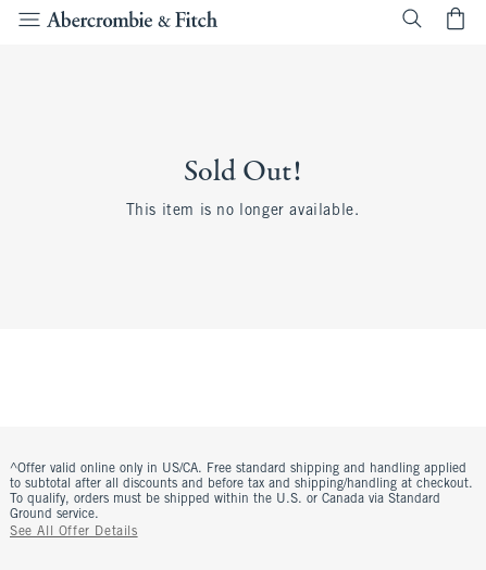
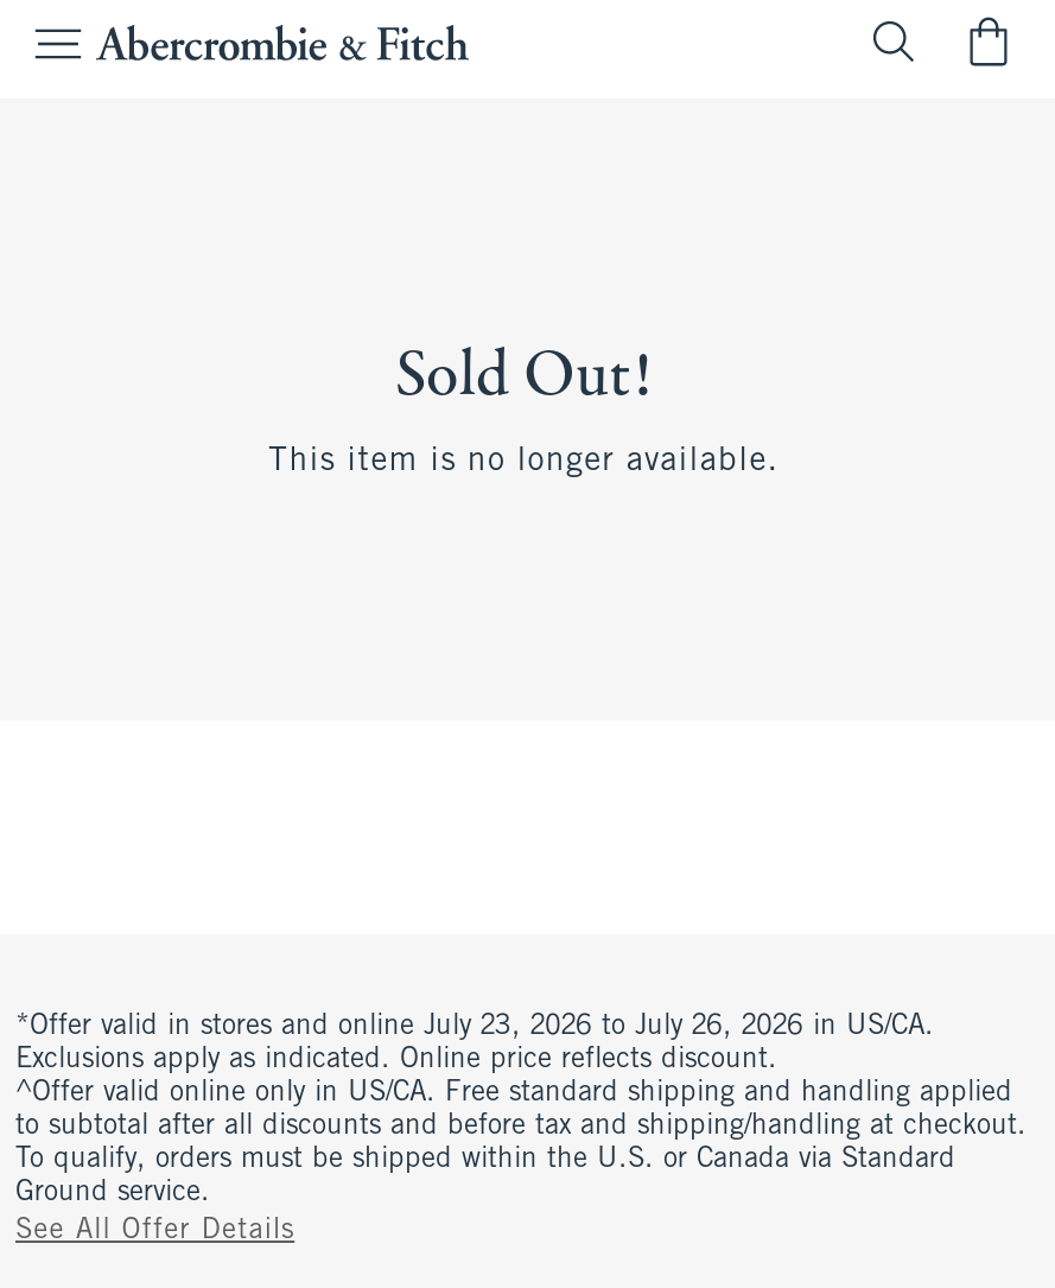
none -> [15,1013,934,1074] *Offer valid in stores and online July 23, 2026 to July 26, 2026 in US/CA. | Exclusions apply as indicated. Online price reflects discount.

